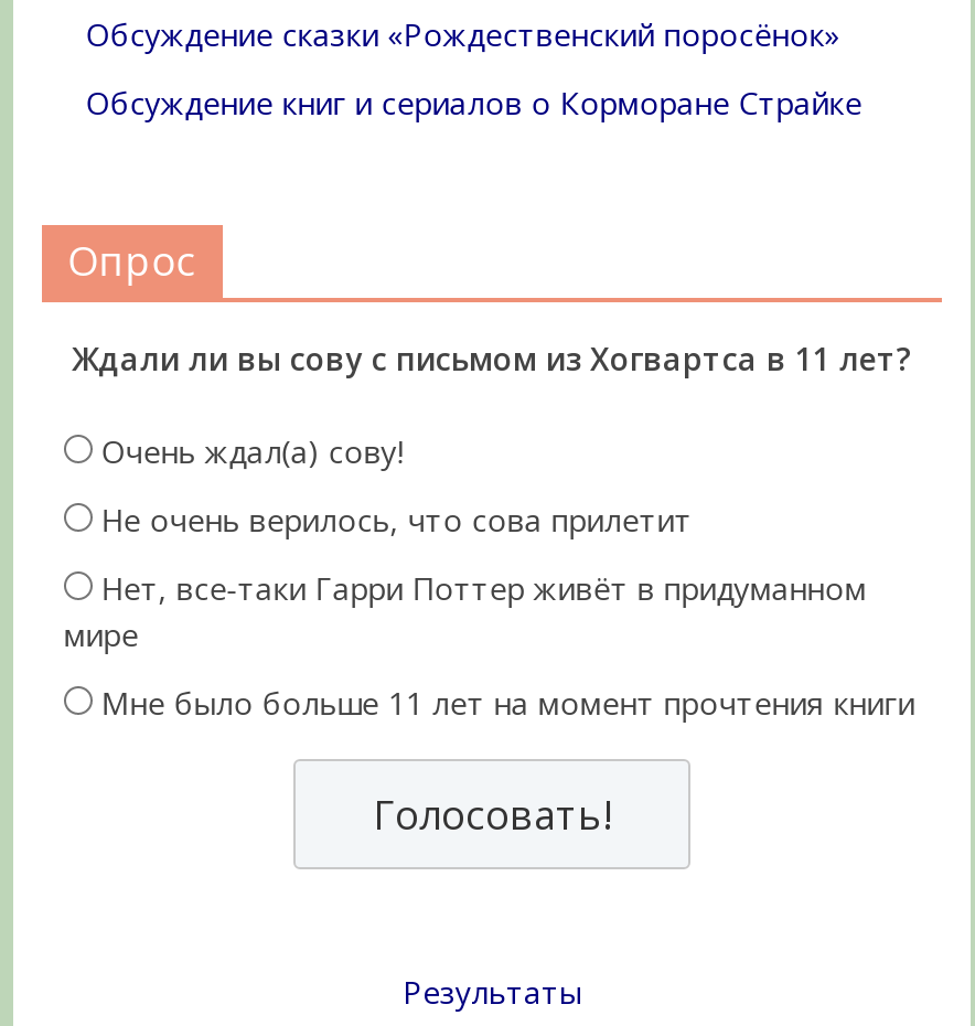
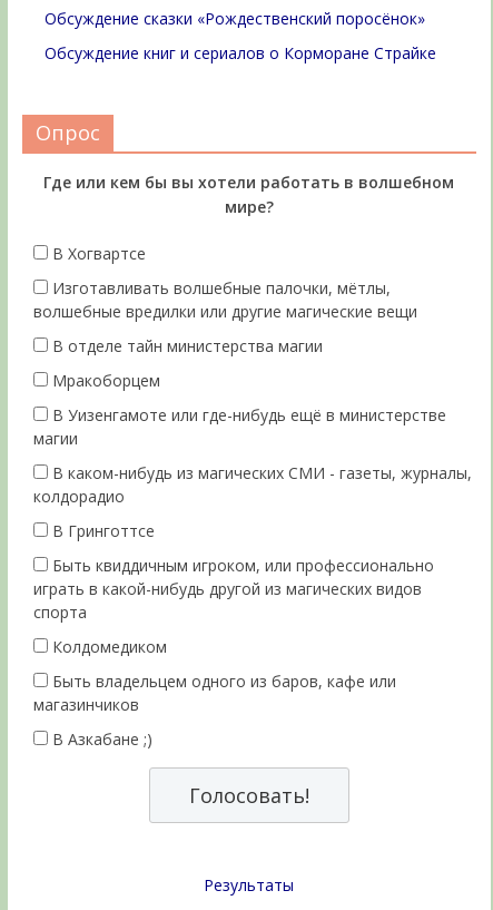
[64,338,915,724] Ждали ли вы сову с письмом из Хогвартса в 11 лет? | Очень ждал(а) сову! | Не очень верилось, что сова прилетит | Нет, все-таки Гарри Поттер живёт в придуманном | мире | Мне было больше 11 лет на момент прочтения книги -> [33,172,472,750] Где или кем бы вы хотели работать в волшебном | мире? | В Хогвартсе | Изготавливать волшебные палочки, мётлы, | волшебные вредилки или другие магические вещи | В отделе тайн министерства магии | Мракоборцем | В Уизенгамоте или где-нибудь ещё в министерстве | магии | В каком-нибудь из магических СМИ - газеты, журналы, | колдорадио | В Гринготтсе | Быть квиддичным игроком, или профессионально | играть в какой-нибудь другой из магических видов | спорта | Колдомедиком | Быть владельцем одного из баров, кафе или | магазинчиков | В Азкабане ;)

